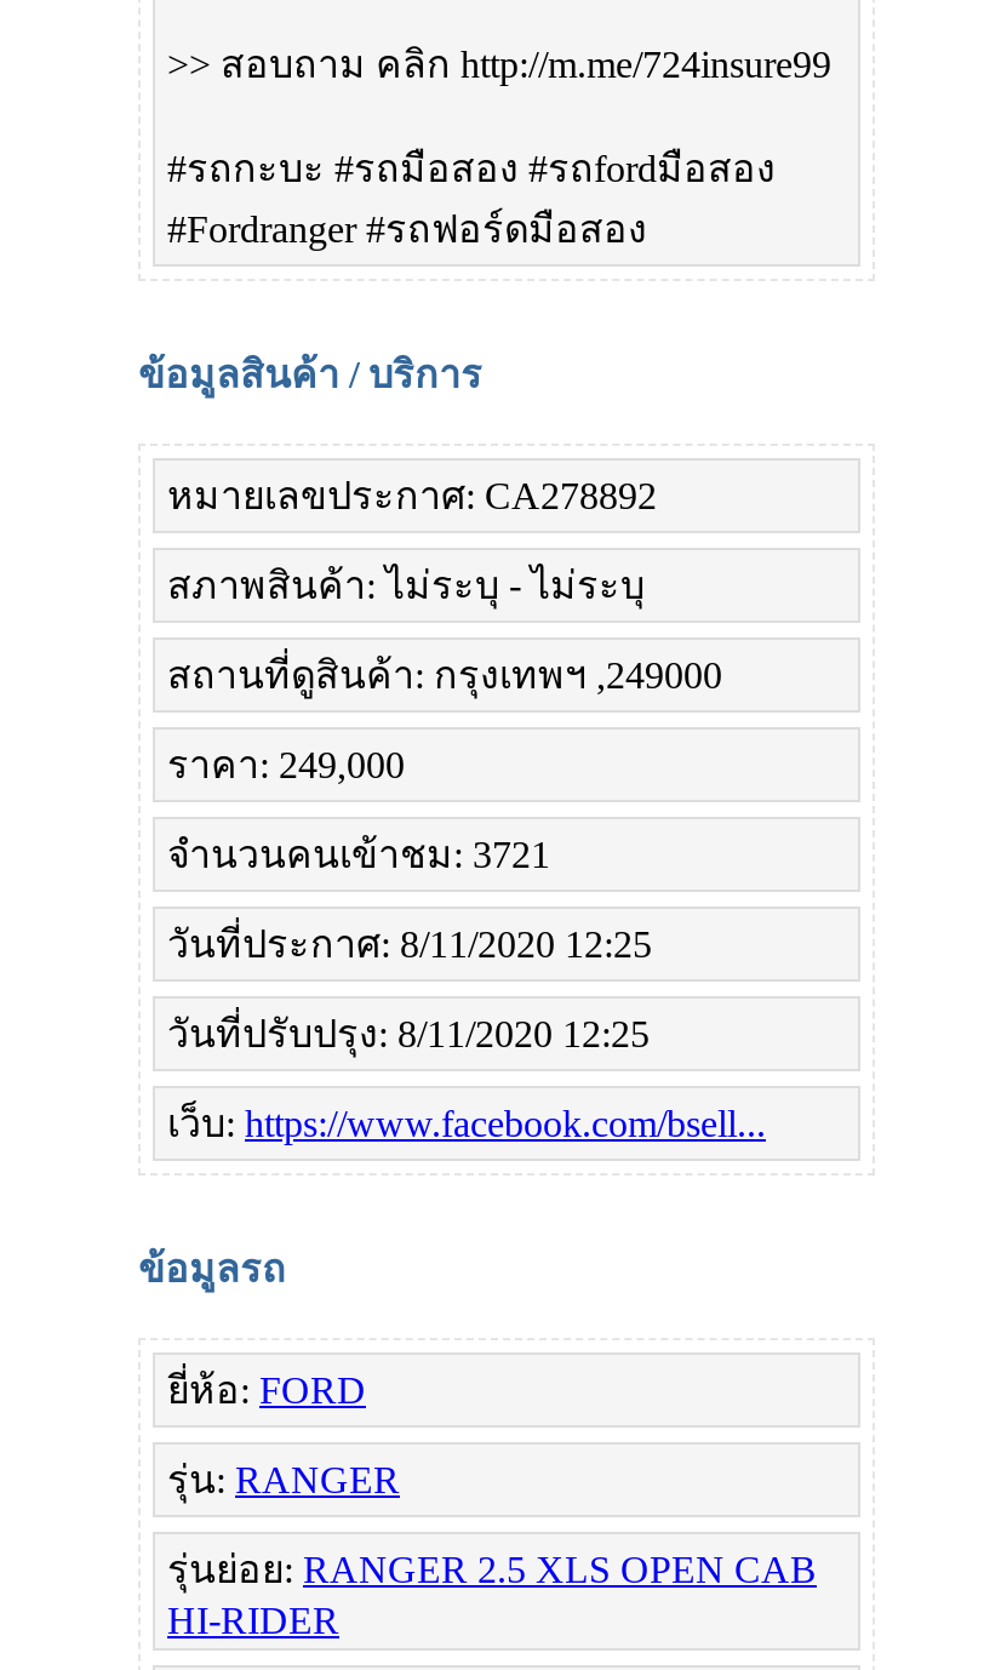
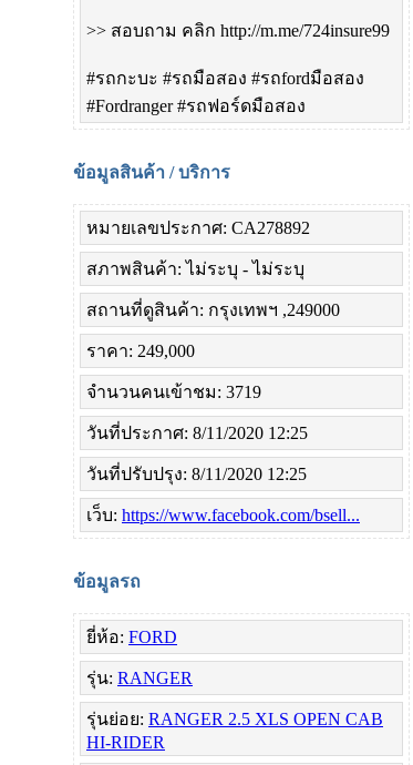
[167,835,550,876] จำนวนคนเข้าชม: 3721 -> [86,383,261,402] จำนวนคนเข้าชม: 3719

